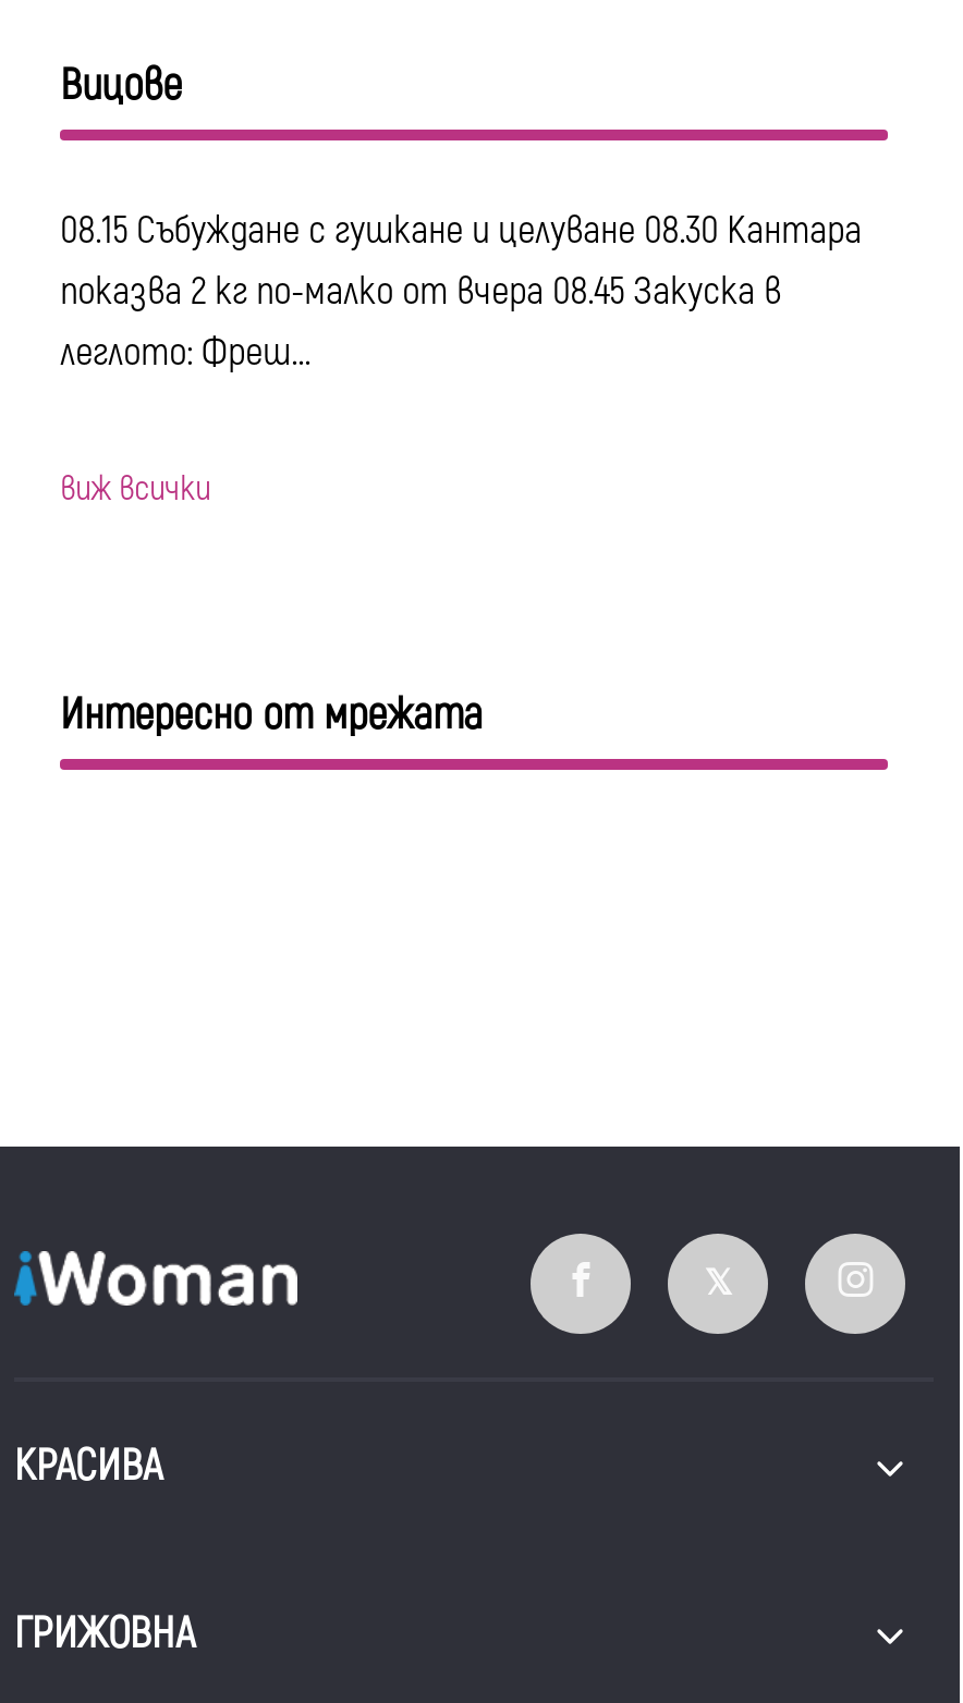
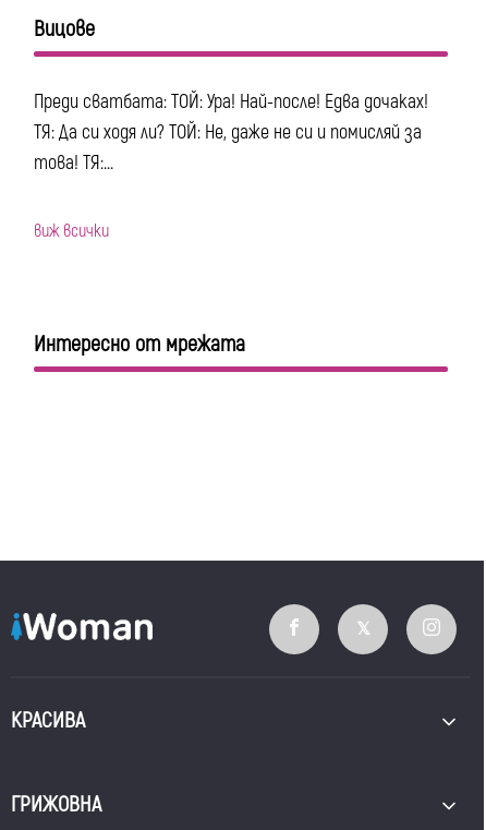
[60,206,862,378] 08.15 Събуждане с гушкане и целуване 08.30 Кантара | показва 2 кг по-малко от вчера 08.45 Закуска в | леглото: Фреш... -> [34,89,428,176] Преди сватбата: ТОЙ: Ура! Най-после! Едва дочаках! | ТЯ: Да си ходя ли? ТОЙ: Не, даже не си и помисляй за | това! ТЯ:...

